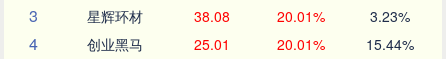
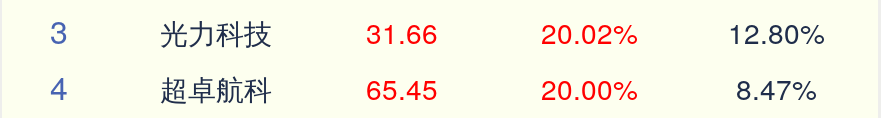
[87,6,409,26] 星辉环材 | 38.08 | 20.01% | 3.23% -> [160,12,824,52] 光力科技 | 31.66 | 20.02% | 12.80%
[87,34,413,54] 创业黑马 | 25.01 | 20.01% | 15.44% -> [160,68,816,108] 超卓航科 | 65.45 | 20.00% | 8.47%

